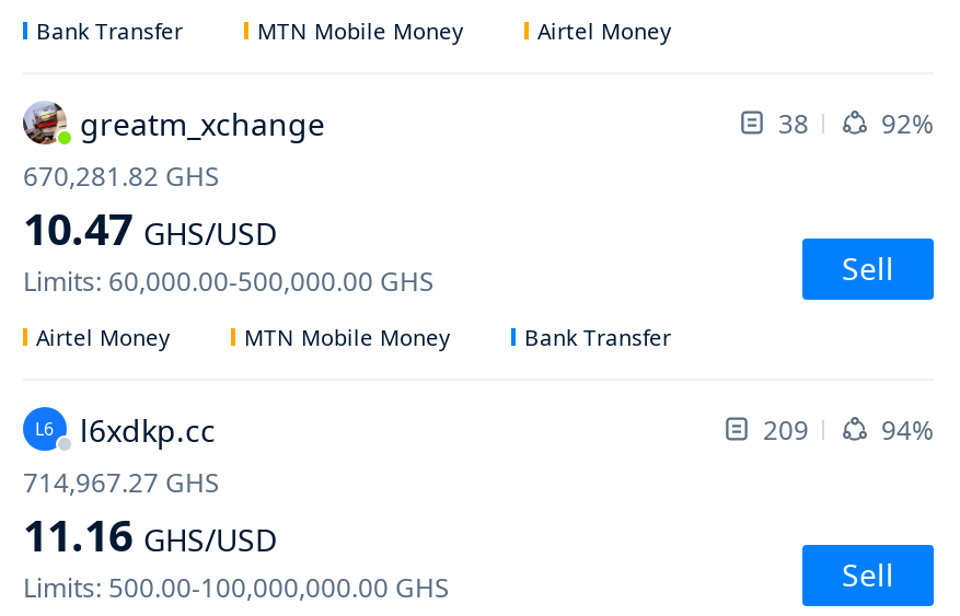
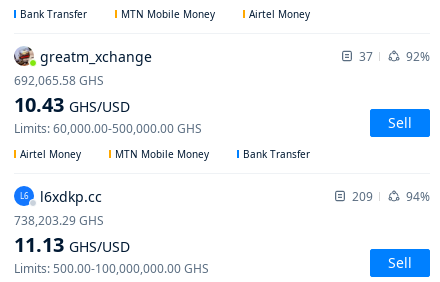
[778,104,934,141] 38 92% -> [359,47,430,64] 37 92%
[23,158,220,195] 670,281.82 GHS -> [14,72,104,89] 692,065.58 GHS
[23,199,277,258] 10.47 GHS/USD -> [14,91,130,118] 10.43 GHS/USD
[23,464,220,501] 714,967.27 GHS -> [14,212,104,229] 738,203.29 GHS
[23,505,277,565] 11.16 GHS/USD -> [14,231,130,258] 11.13 GHS/USD

